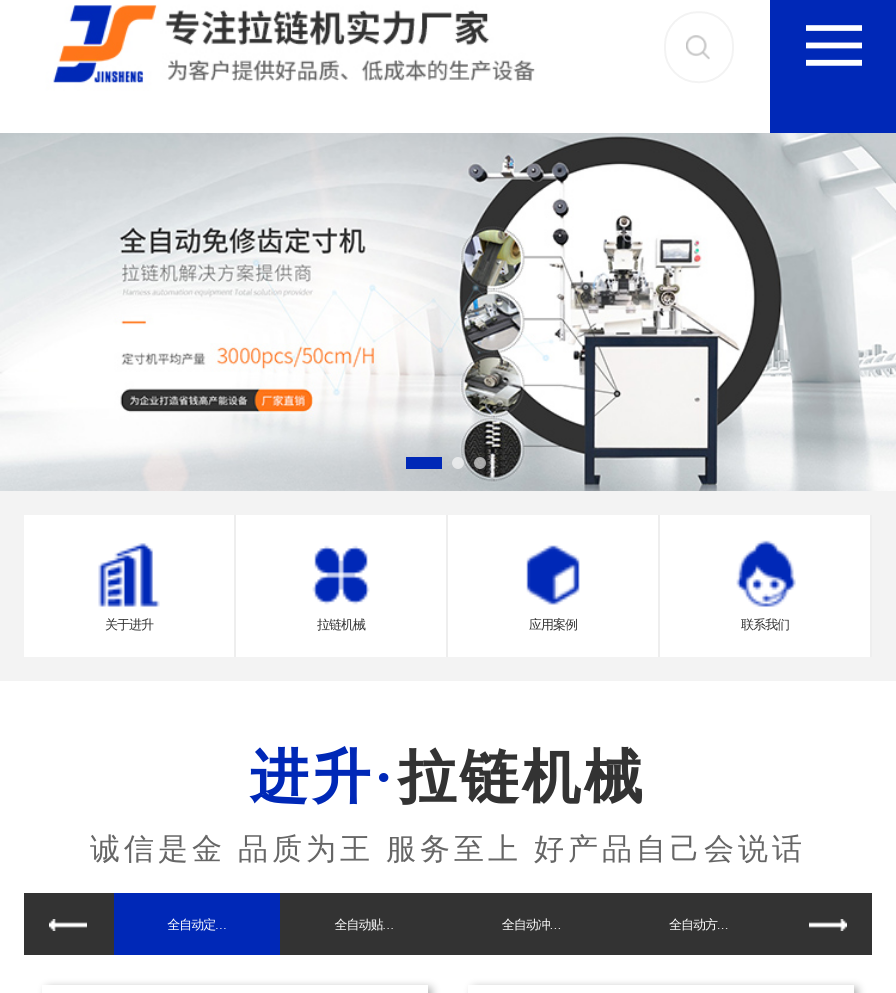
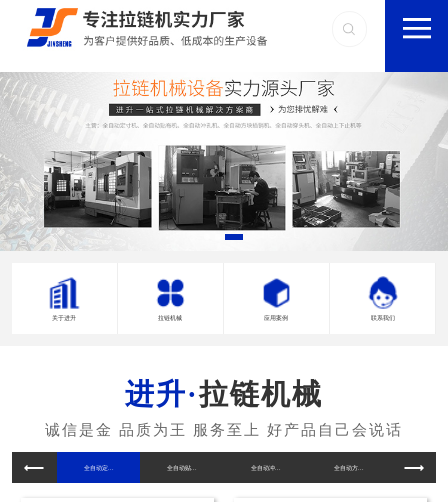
[6,133,890,493] [image] -> [3,73,445,251] [image]

